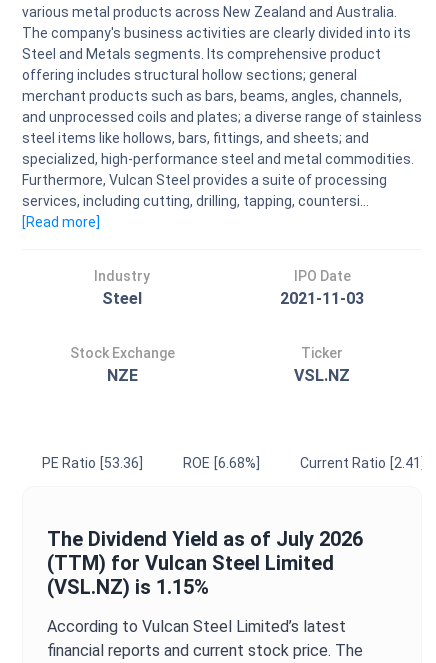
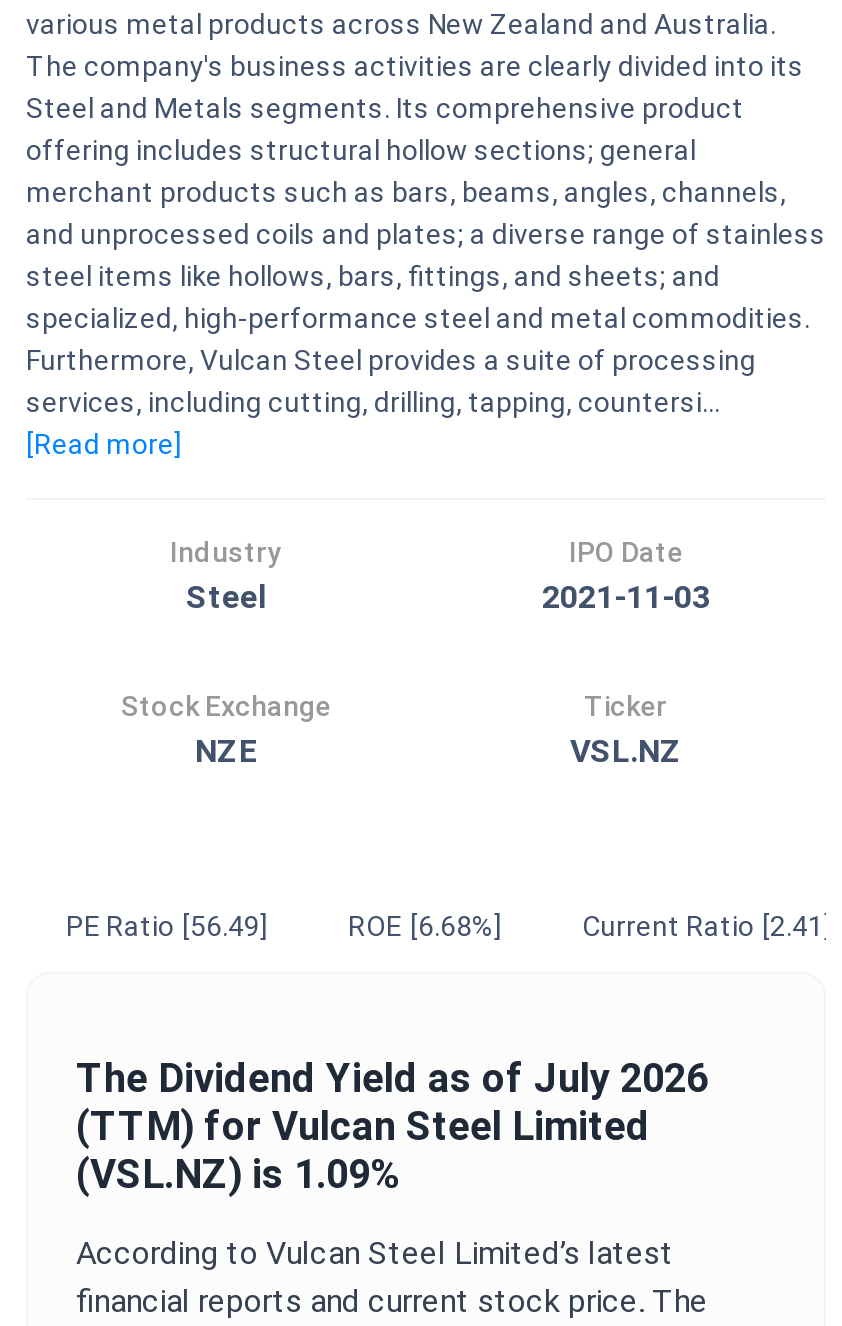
[42,455,143,471] PE Ratio [53.36] -> [66,910,268,942] PE Ratio [56.49]
[47,575,209,599] (VSL.NZ) is 1.15% -> [76,1150,400,1198] (VSL.NZ) is 1.09%

